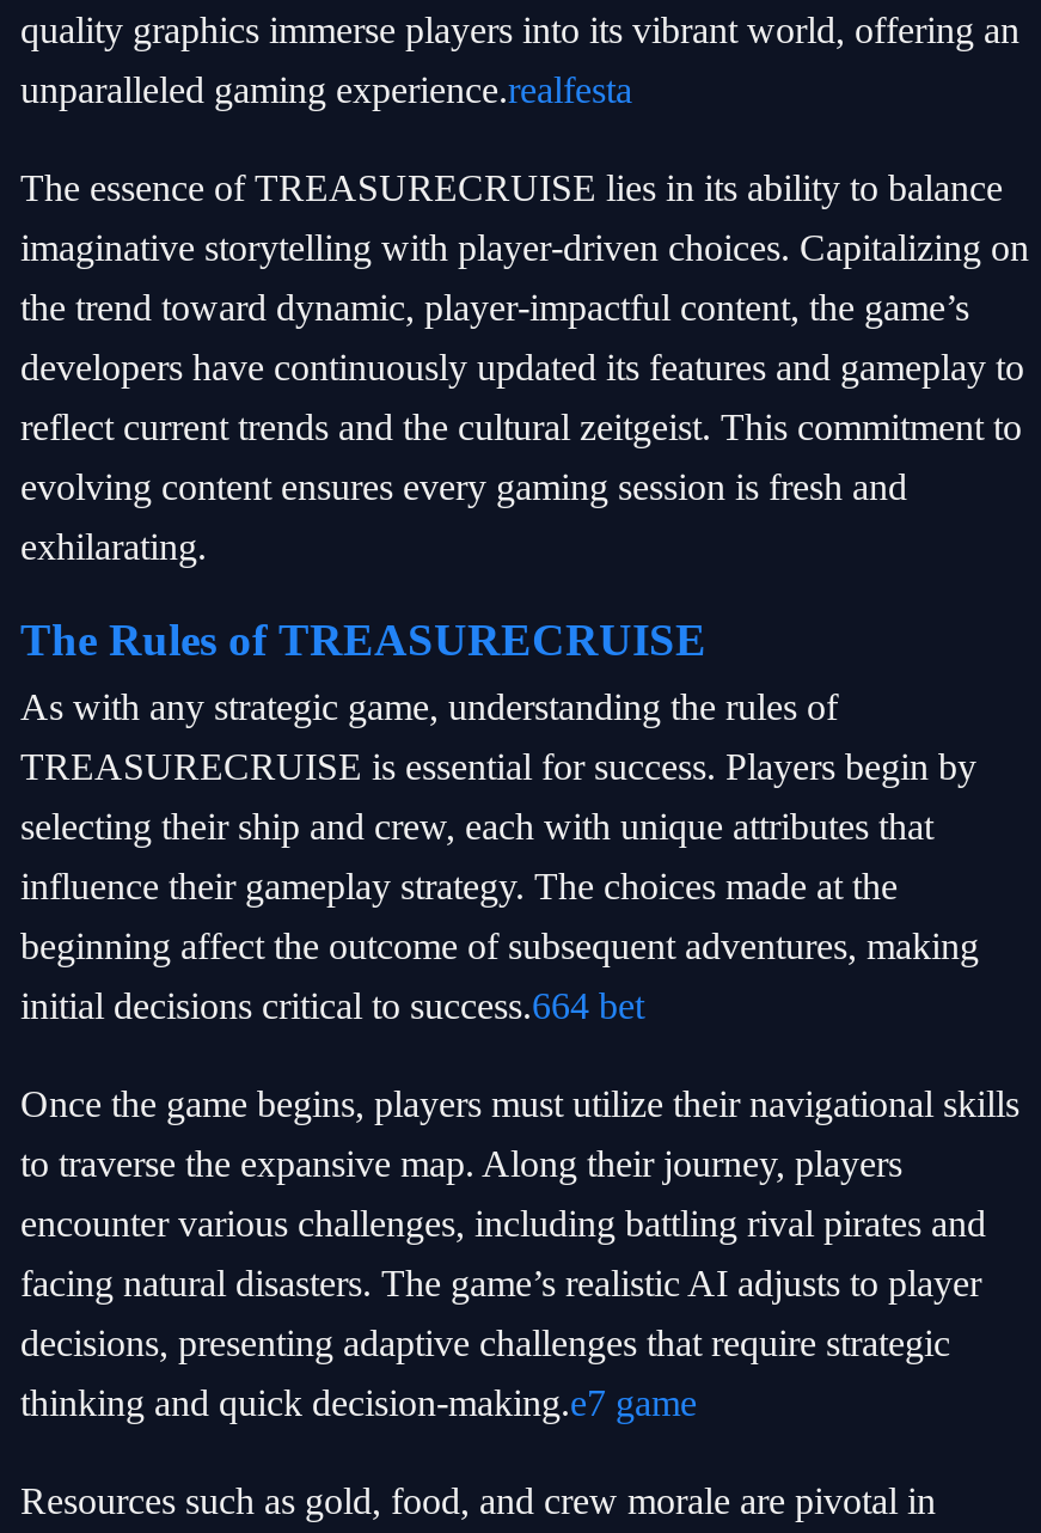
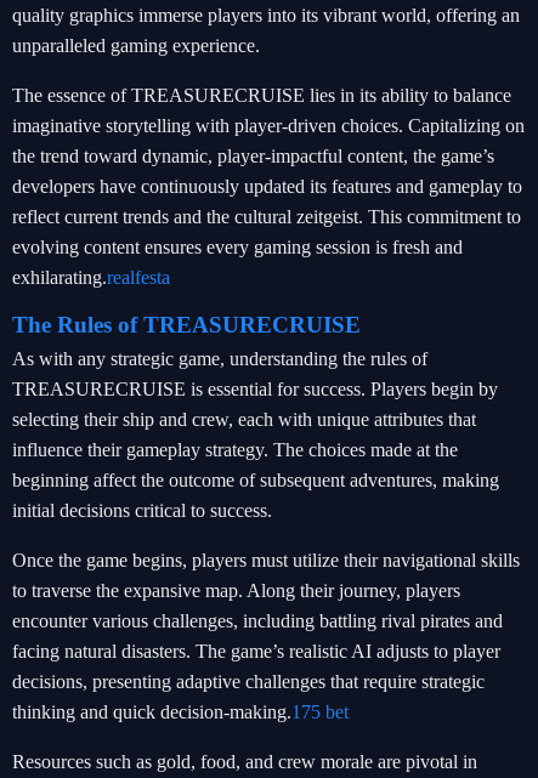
[20,69,632,110] unparalleled gaming experience.realfesta -> [12,35,260,56] unparalleled gaming experience.
[20,526,207,567] exhilarating. -> [12,267,170,288] exhilarating.realfesta
[20,985,644,1026] initial decisions critical to success.664 bet -> [12,500,272,521] initial decisions critical to success.
[20,1382,697,1423] thinking and quick decision-making.e7 game -> [12,702,349,722] thinking and quick decision-making.175 bet

